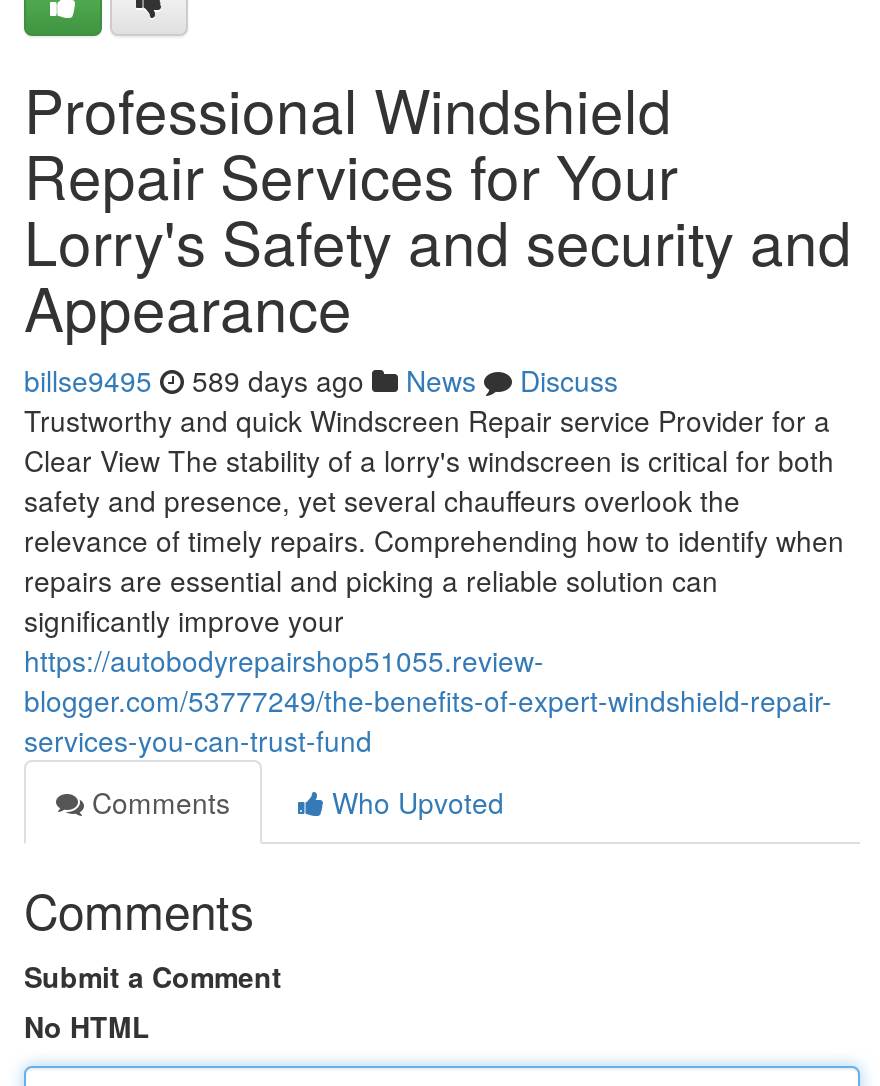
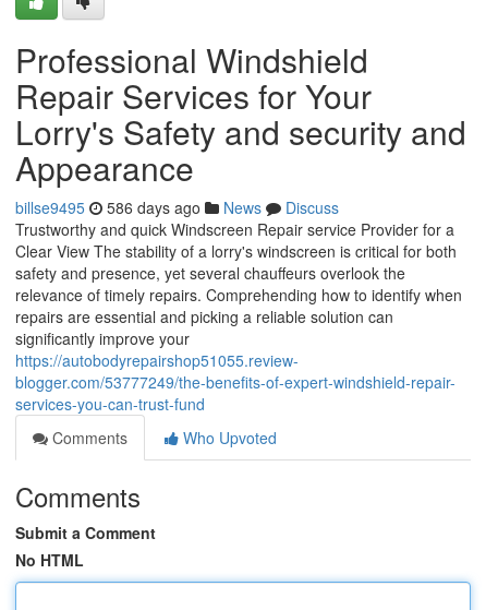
[24,360,618,400] billse9495 589 days ago News Discuss -> [15,196,339,218] billse9495 586 days ago News Discuss

